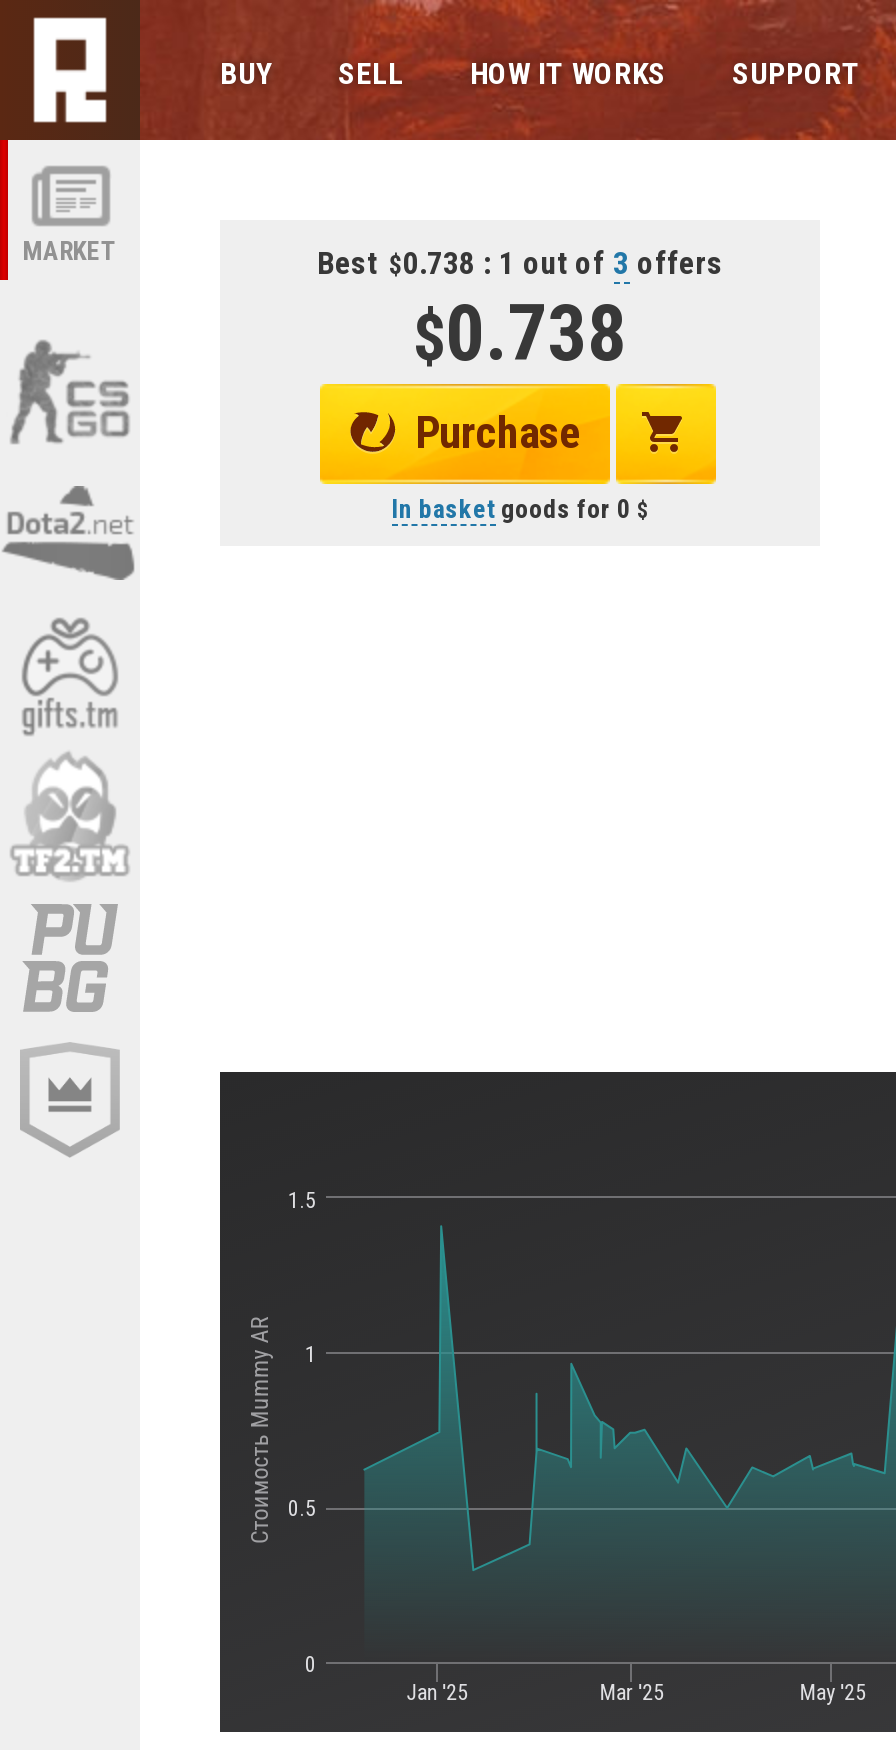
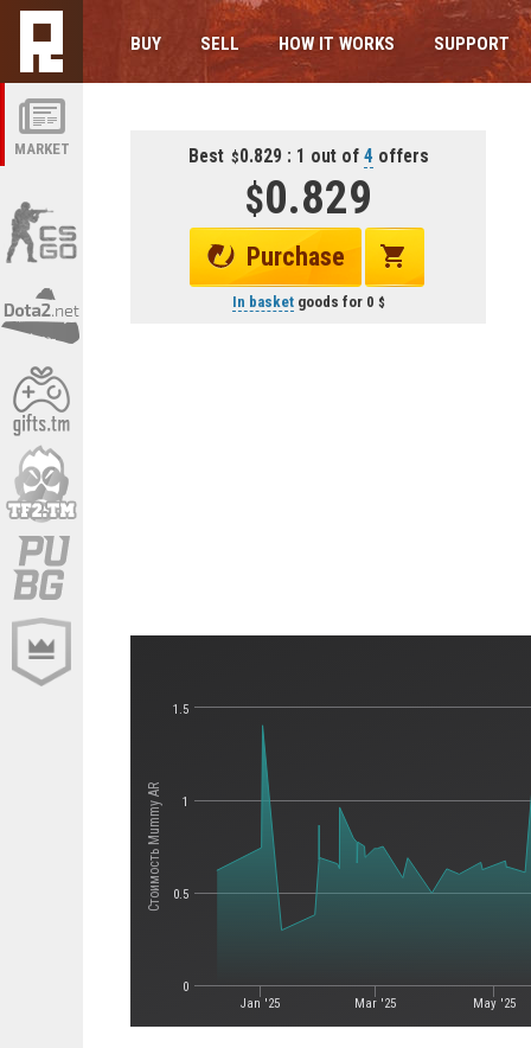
[317,246,723,282] Best 0.738 : 1 out of 3 offers -> [188,146,428,167] Best 0.829 : 1 out of 4 offers
[445,288,627,380] 0.738 -> [264,171,372,225] 0.829

